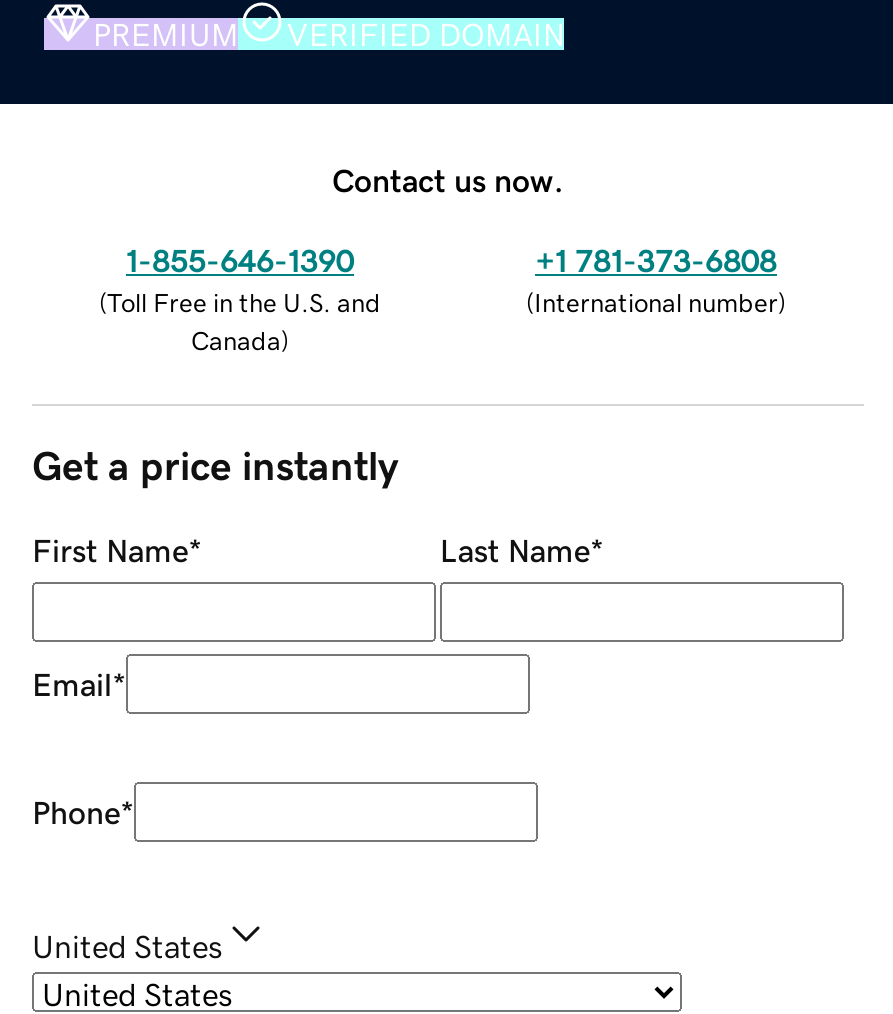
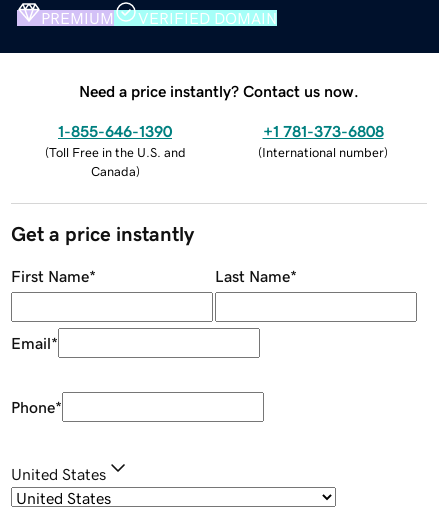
[332,163,564,195] Contact us now. -> [79,83,359,99] Need a price instantly? Contact us now.

